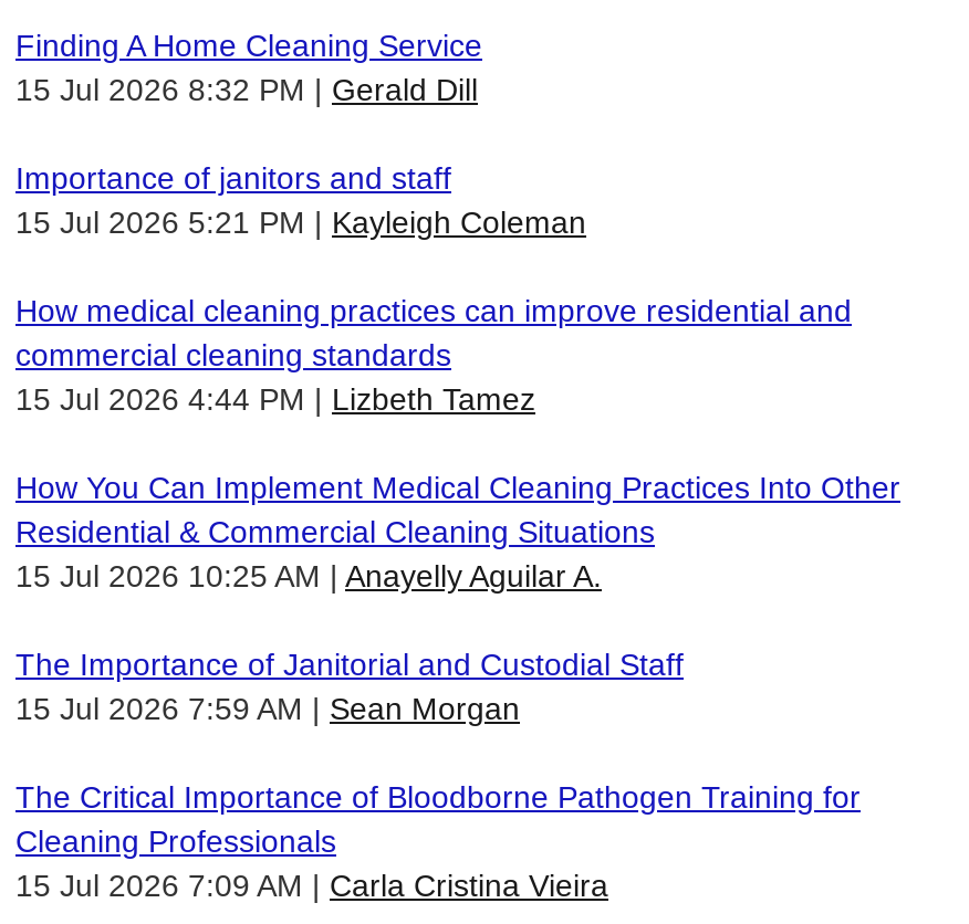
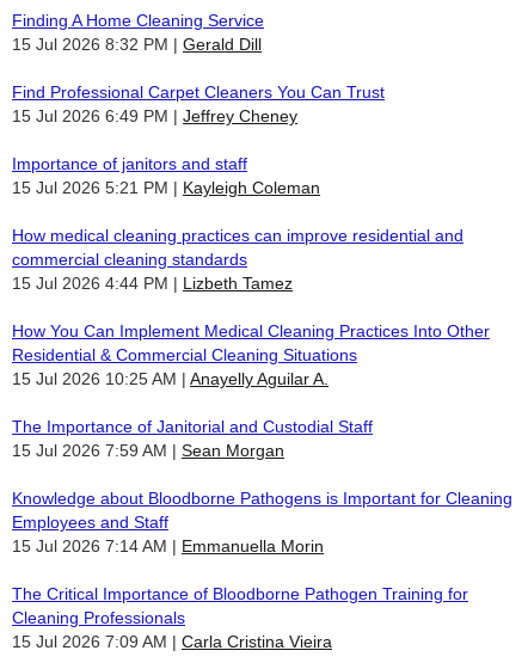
none -> [12,82,385,125] Find Professional Carpet Cleaners You Can Trust | 15 Jul 2026 6:49 PM | Jeffrey Cheney
none -> [12,488,512,555] Knowledge about Bloodborne Pathogens is Important for Cleaning | Employees and Staff | 15 Jul 2026 7:14 AM | Emmanuella Morin

